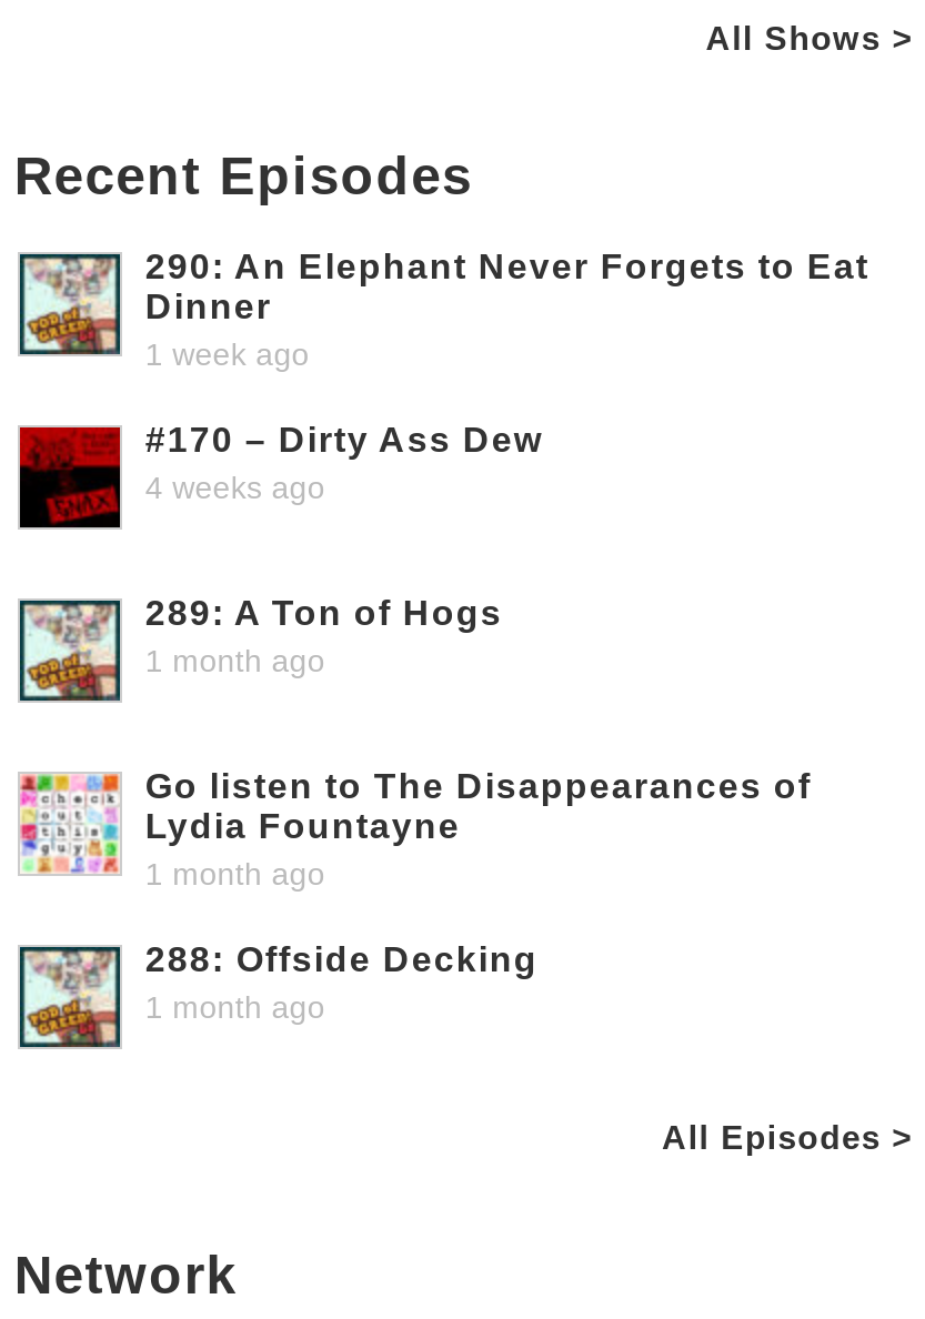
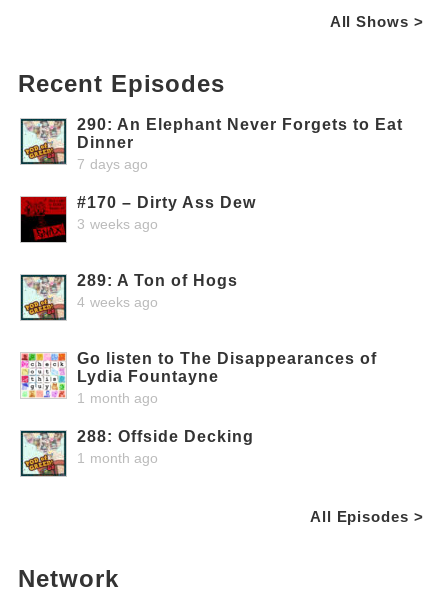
[145,336,310,371] 1 week ago -> [77,156,148,172] 7 days ago
[145,469,325,505] 4 weeks ago -> [77,216,158,232] 3 weeks ago
[145,642,325,678] 1 month ago -> [77,294,158,310] 4 weeks ago

